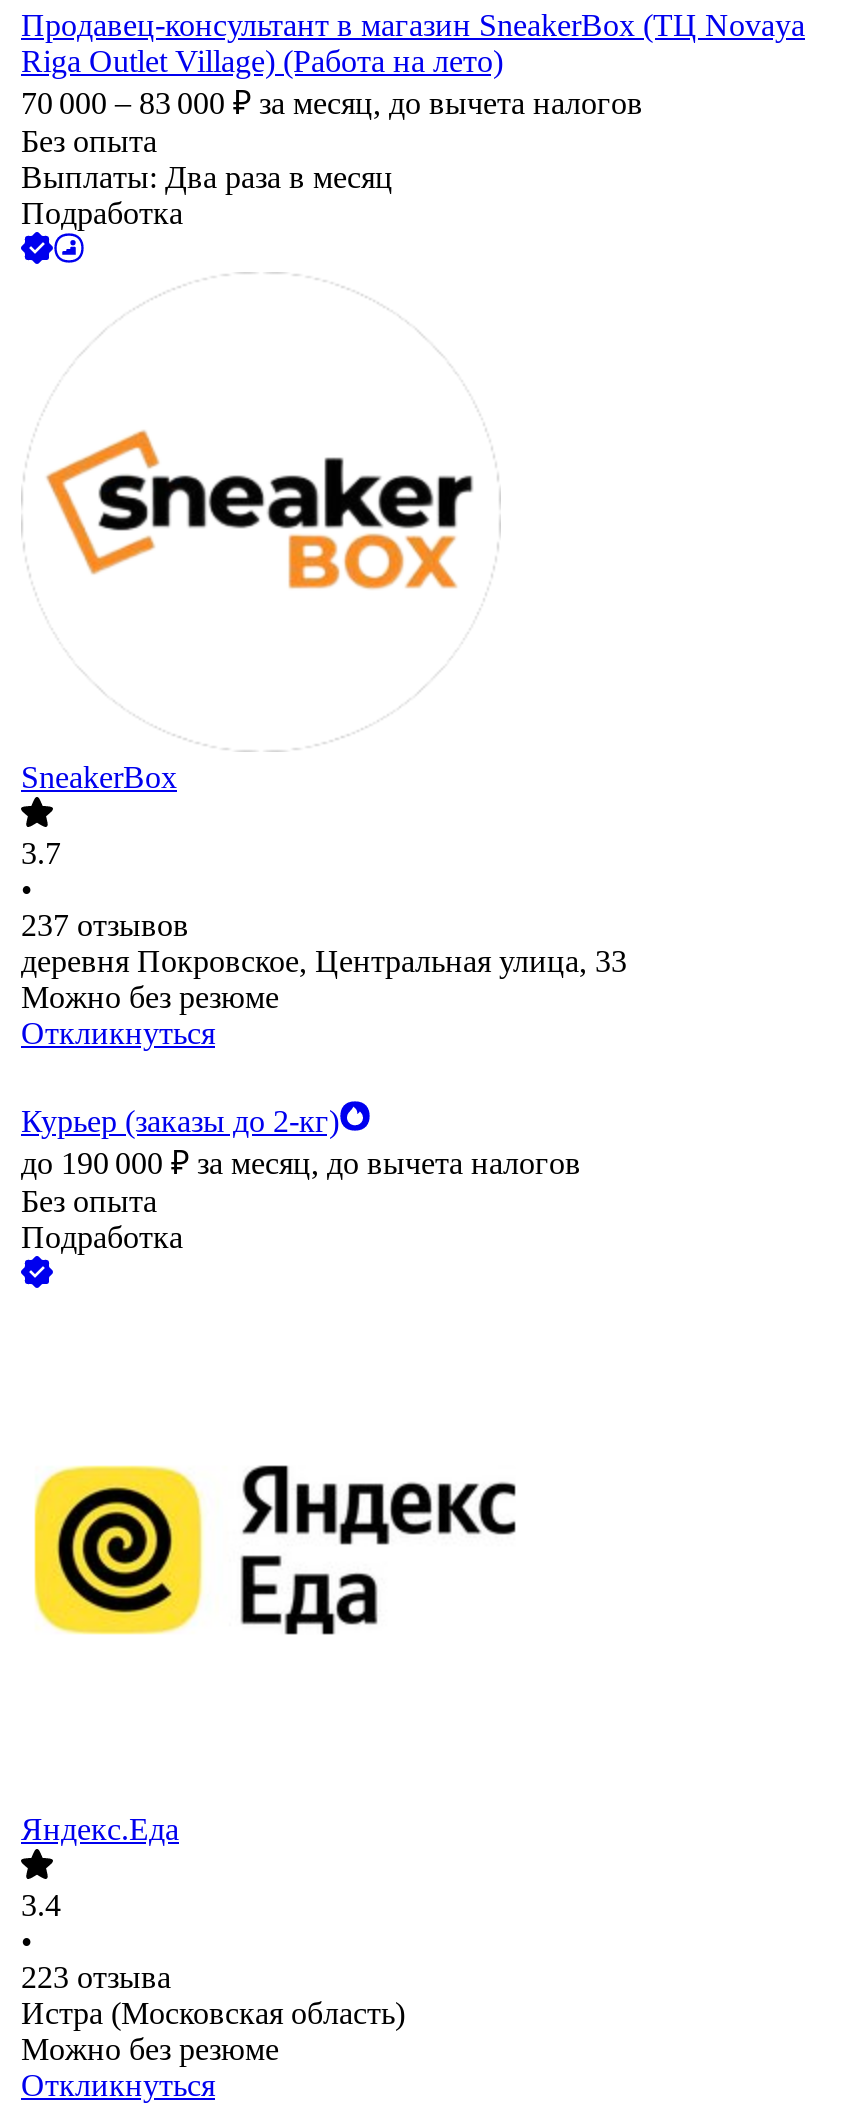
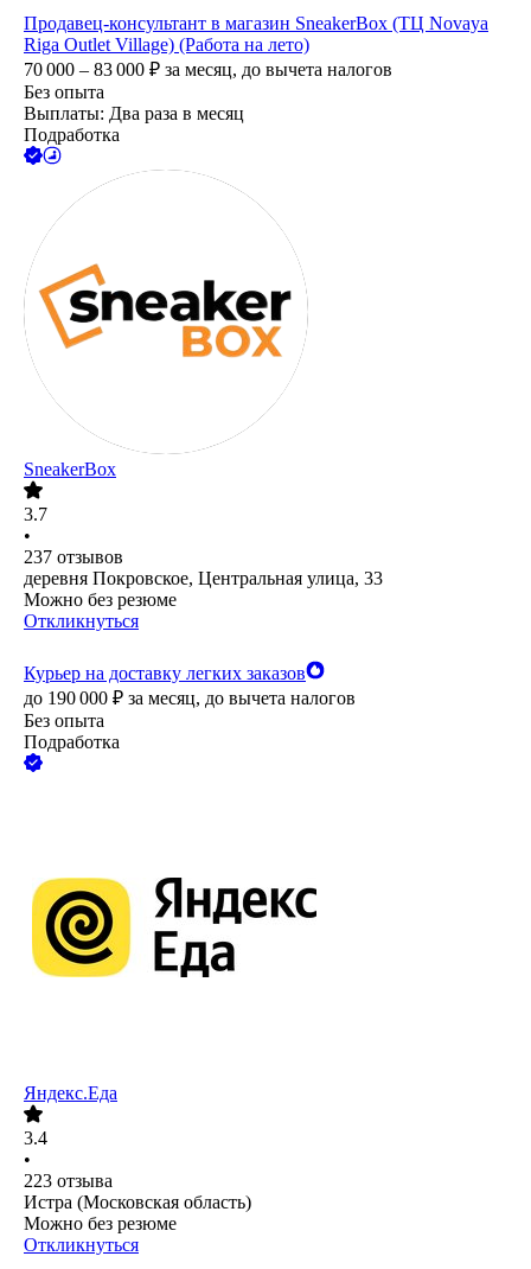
[21,1105,339,1139] Курьер (заказы до 2-кг) -> [24,663,306,683] Курьер на доставку легких заказов

